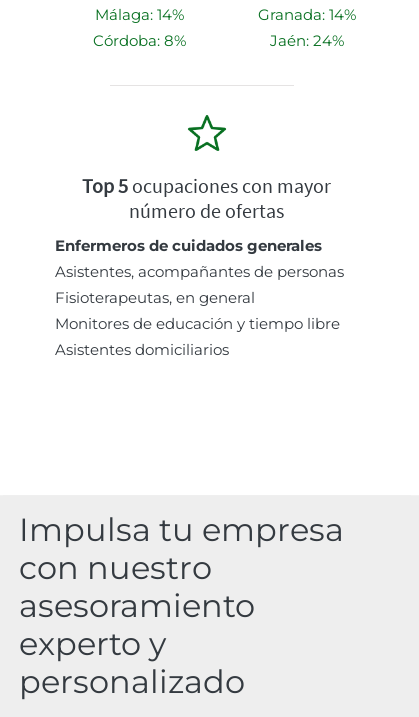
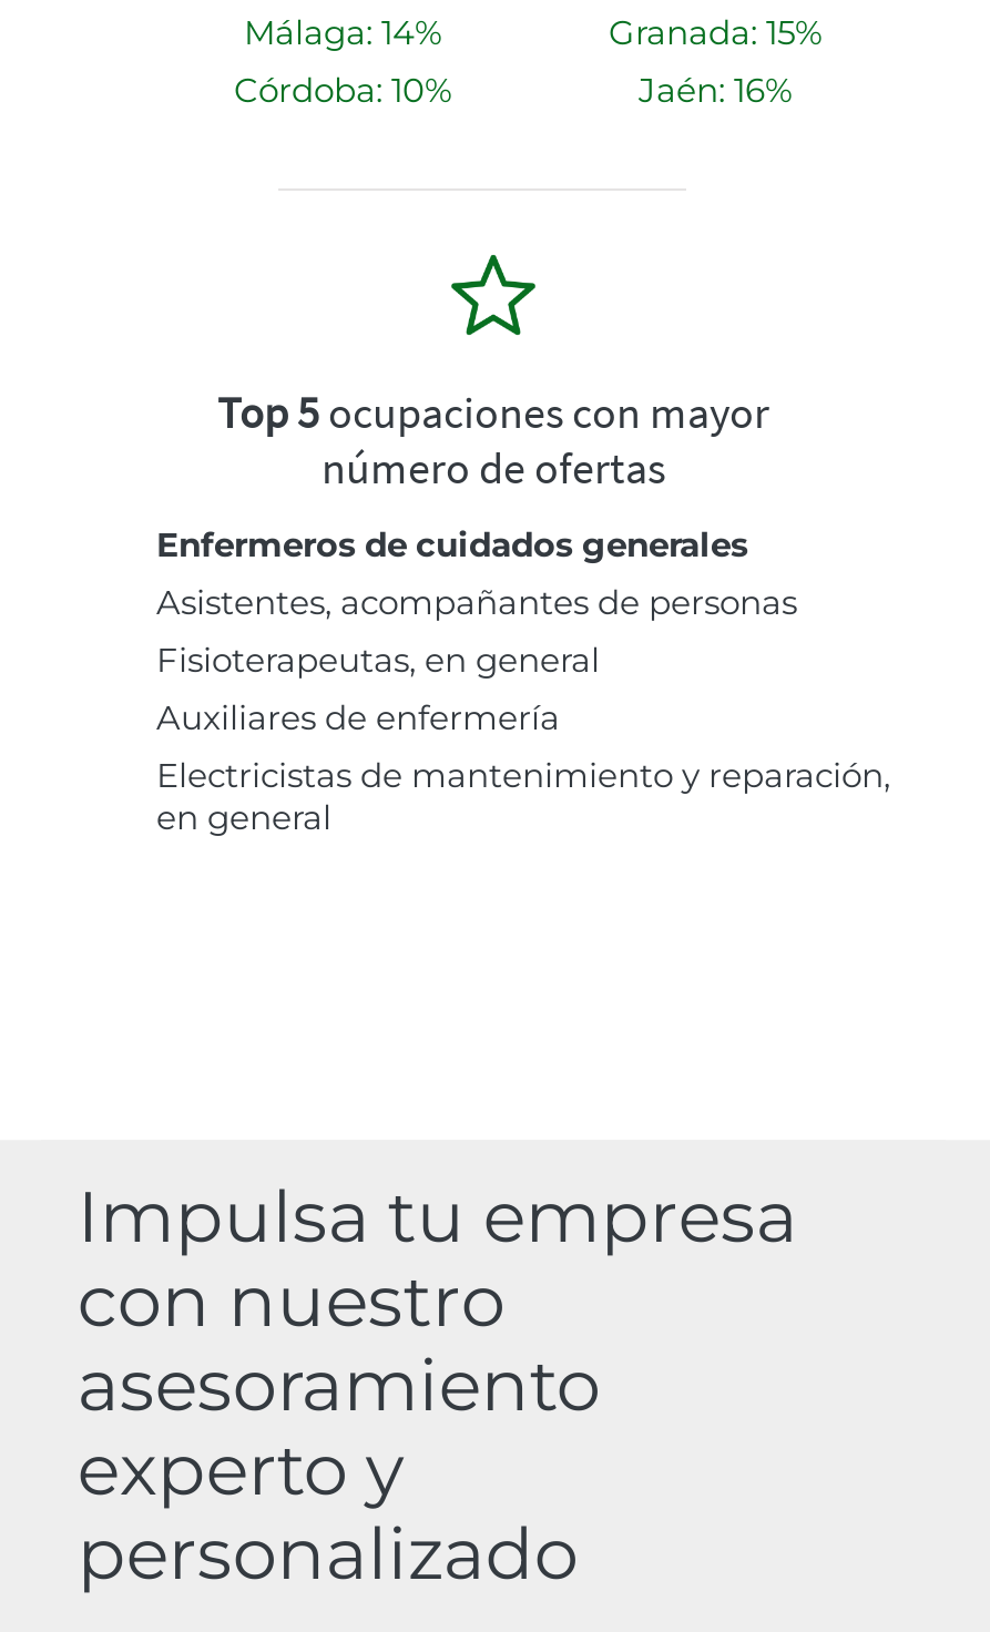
[258,5,356,24] Granada: 14% -> [609,12,821,54] Granada: 15%
[92,31,185,50] Córdoba: 8% -> [234,69,451,111] Córdoba: 10%
[270,31,344,50] Jaén: 24% -> [639,69,792,111] Jaén: 16%
[55,314,340,359] Monitores de educación y tiempo libre | Asistentes domiciliarios -> [156,697,890,839] Auxiliares de enfermería | Electricistas de mantenimiento y reparación, | en general

